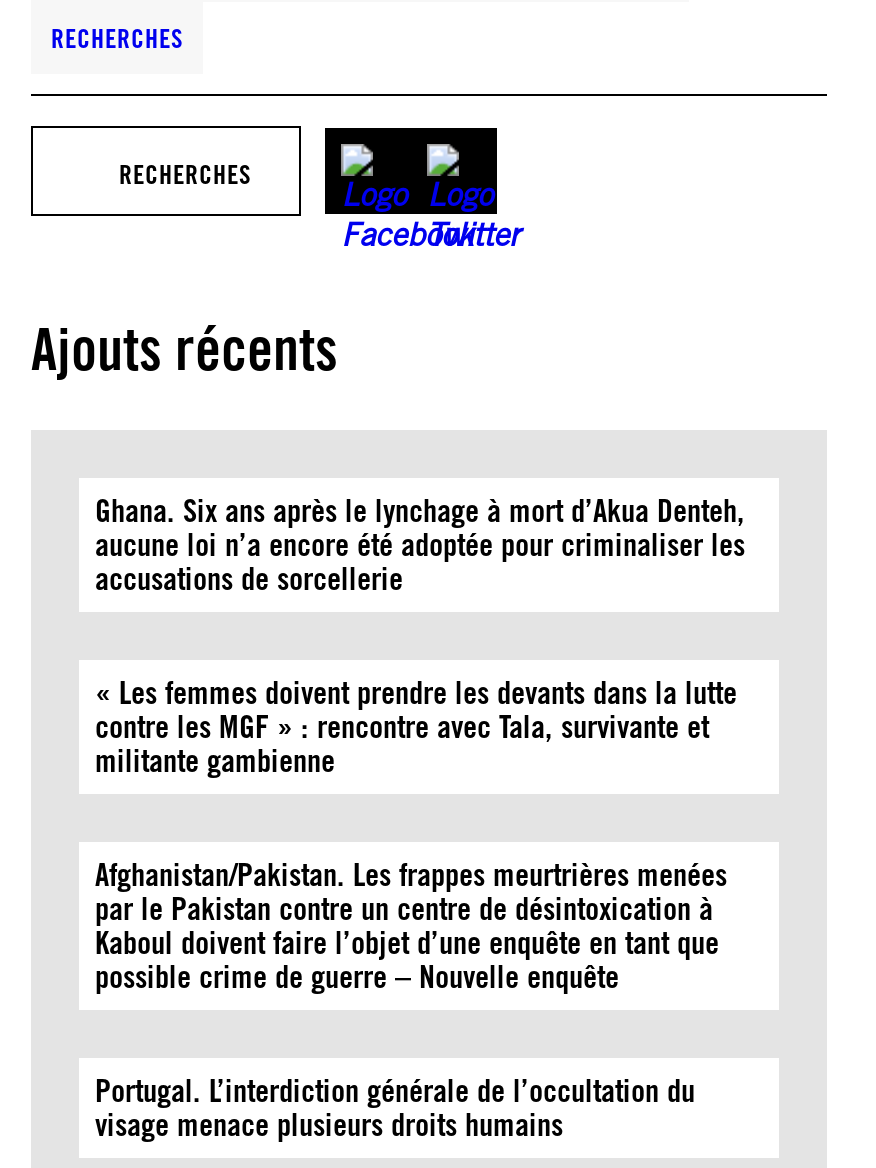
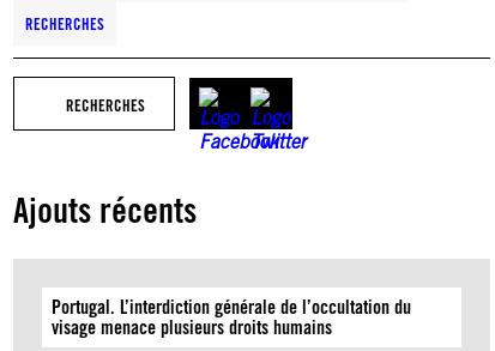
[95,492,745,996] Ghana. Six ans après le lynchage à mort d’Akua Denteh, | aucune loi n’a encore été adoptée pour criminaliser les | accusations de sorcellerie | « Les femmes doivent prendre les devants dans la lutte | contre les MGF » : rencontre avec Tala, survivante et | militante gambienne | Afghanistan/Pakistan. Les frappes meurtrières menées | par le Pakistan contre un centre de désintoxication à | Kaboul doivent faire l’objet d’une enquête en tant que | possible crime de guerre – Nouvelle enquête -> none

